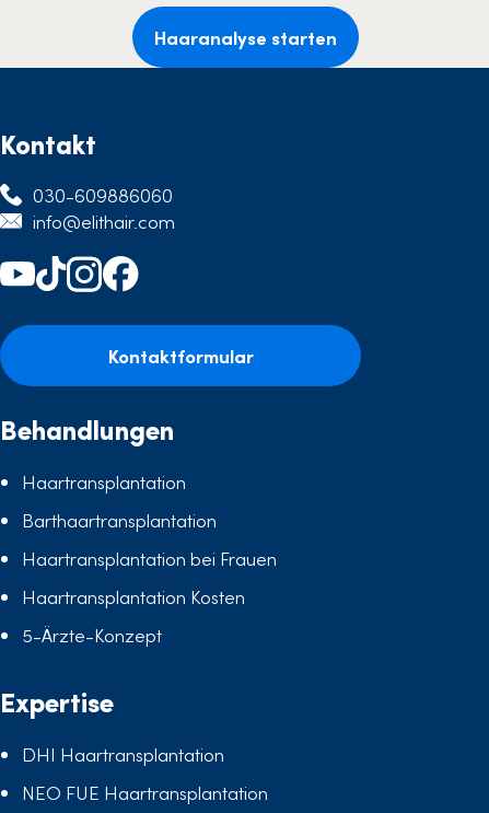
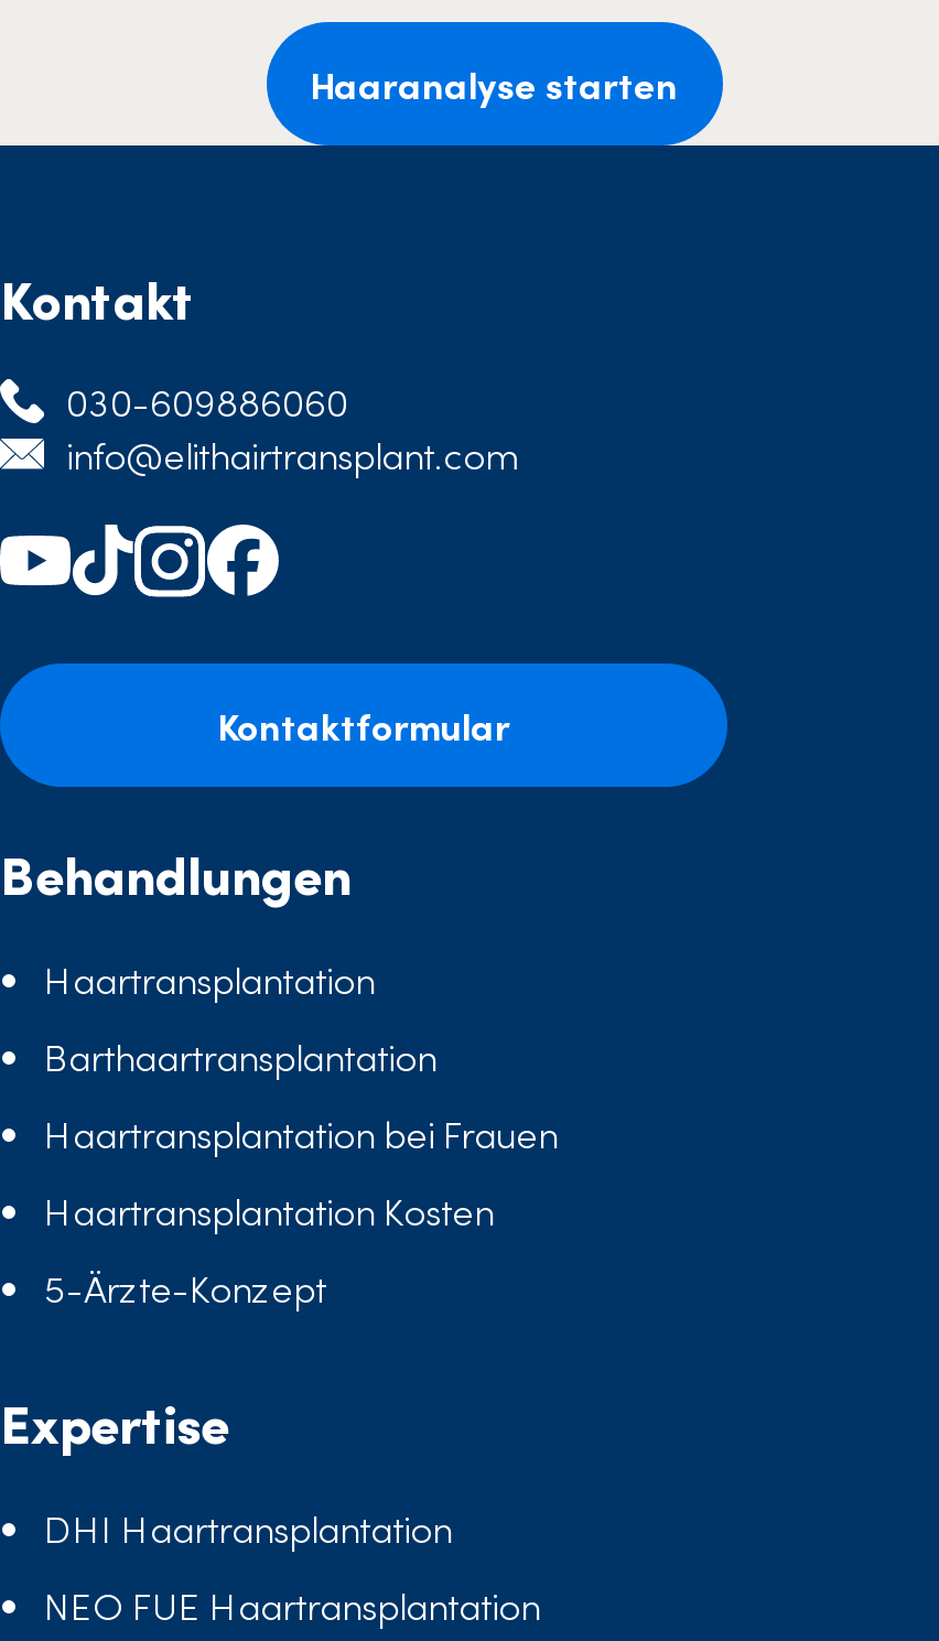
[33,208,175,235] info@elithair.com -> [66,428,518,481] info@elithairtransplant.com

